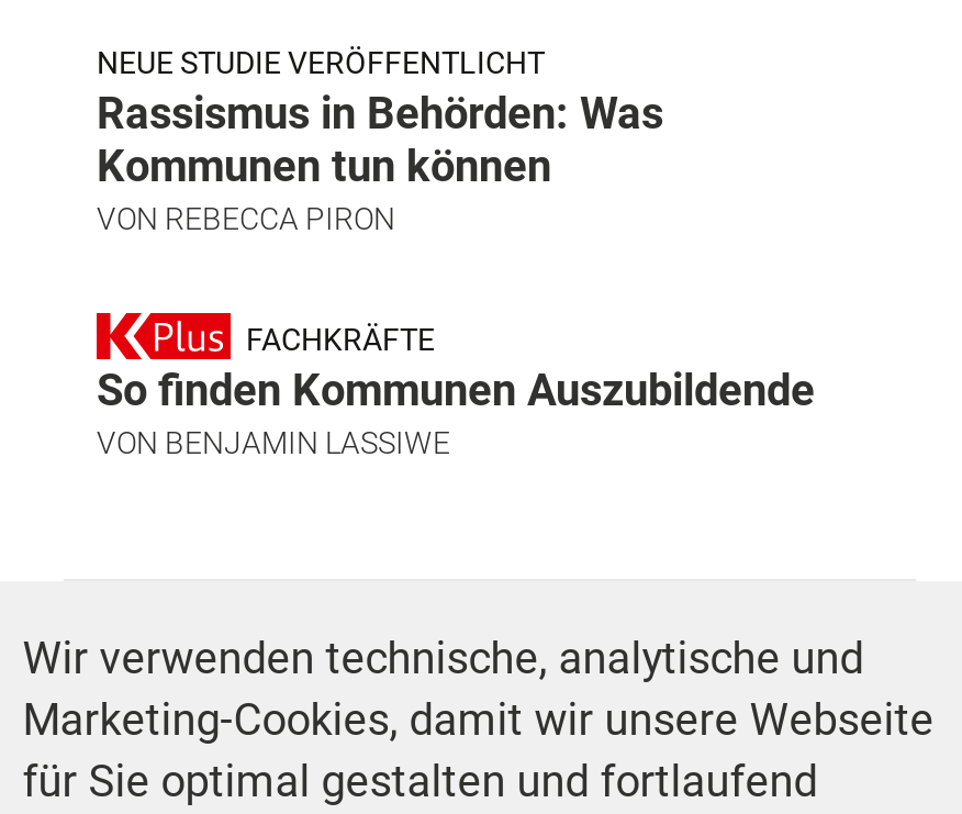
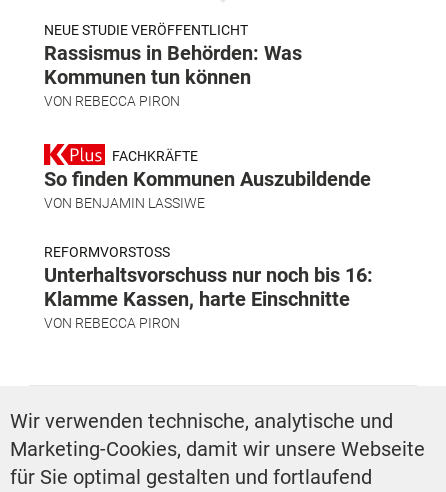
none -> [44,244,373,331] REFORMVORSTOSS | Unterhaltsvorschuss nur noch bis 16: | Klamme Kassen, harte Einschnitte | VON REBECCA PIRON

